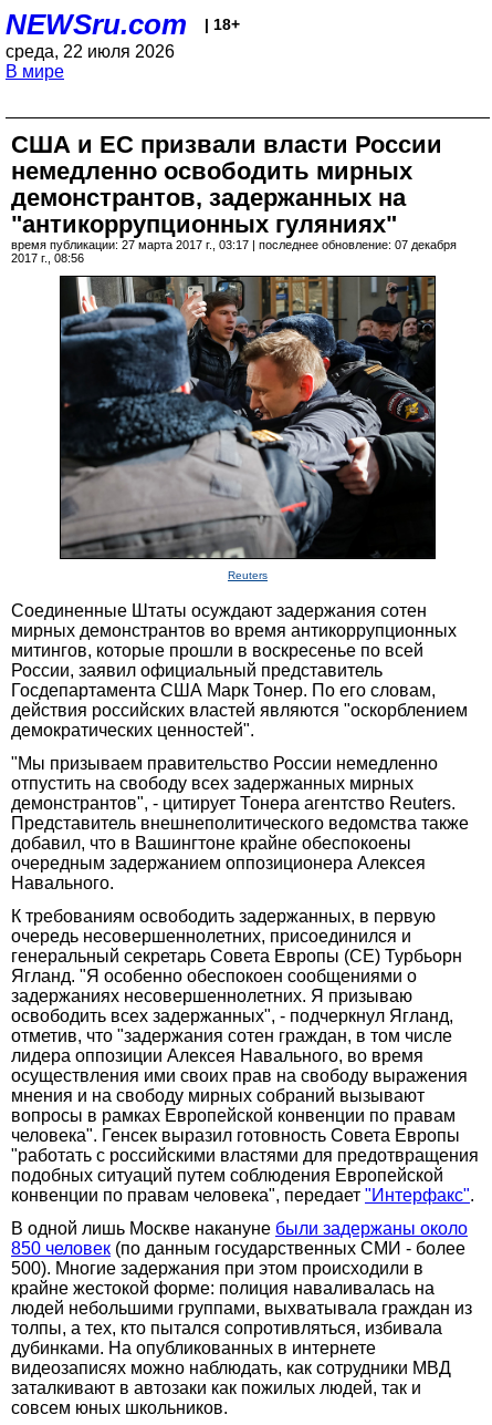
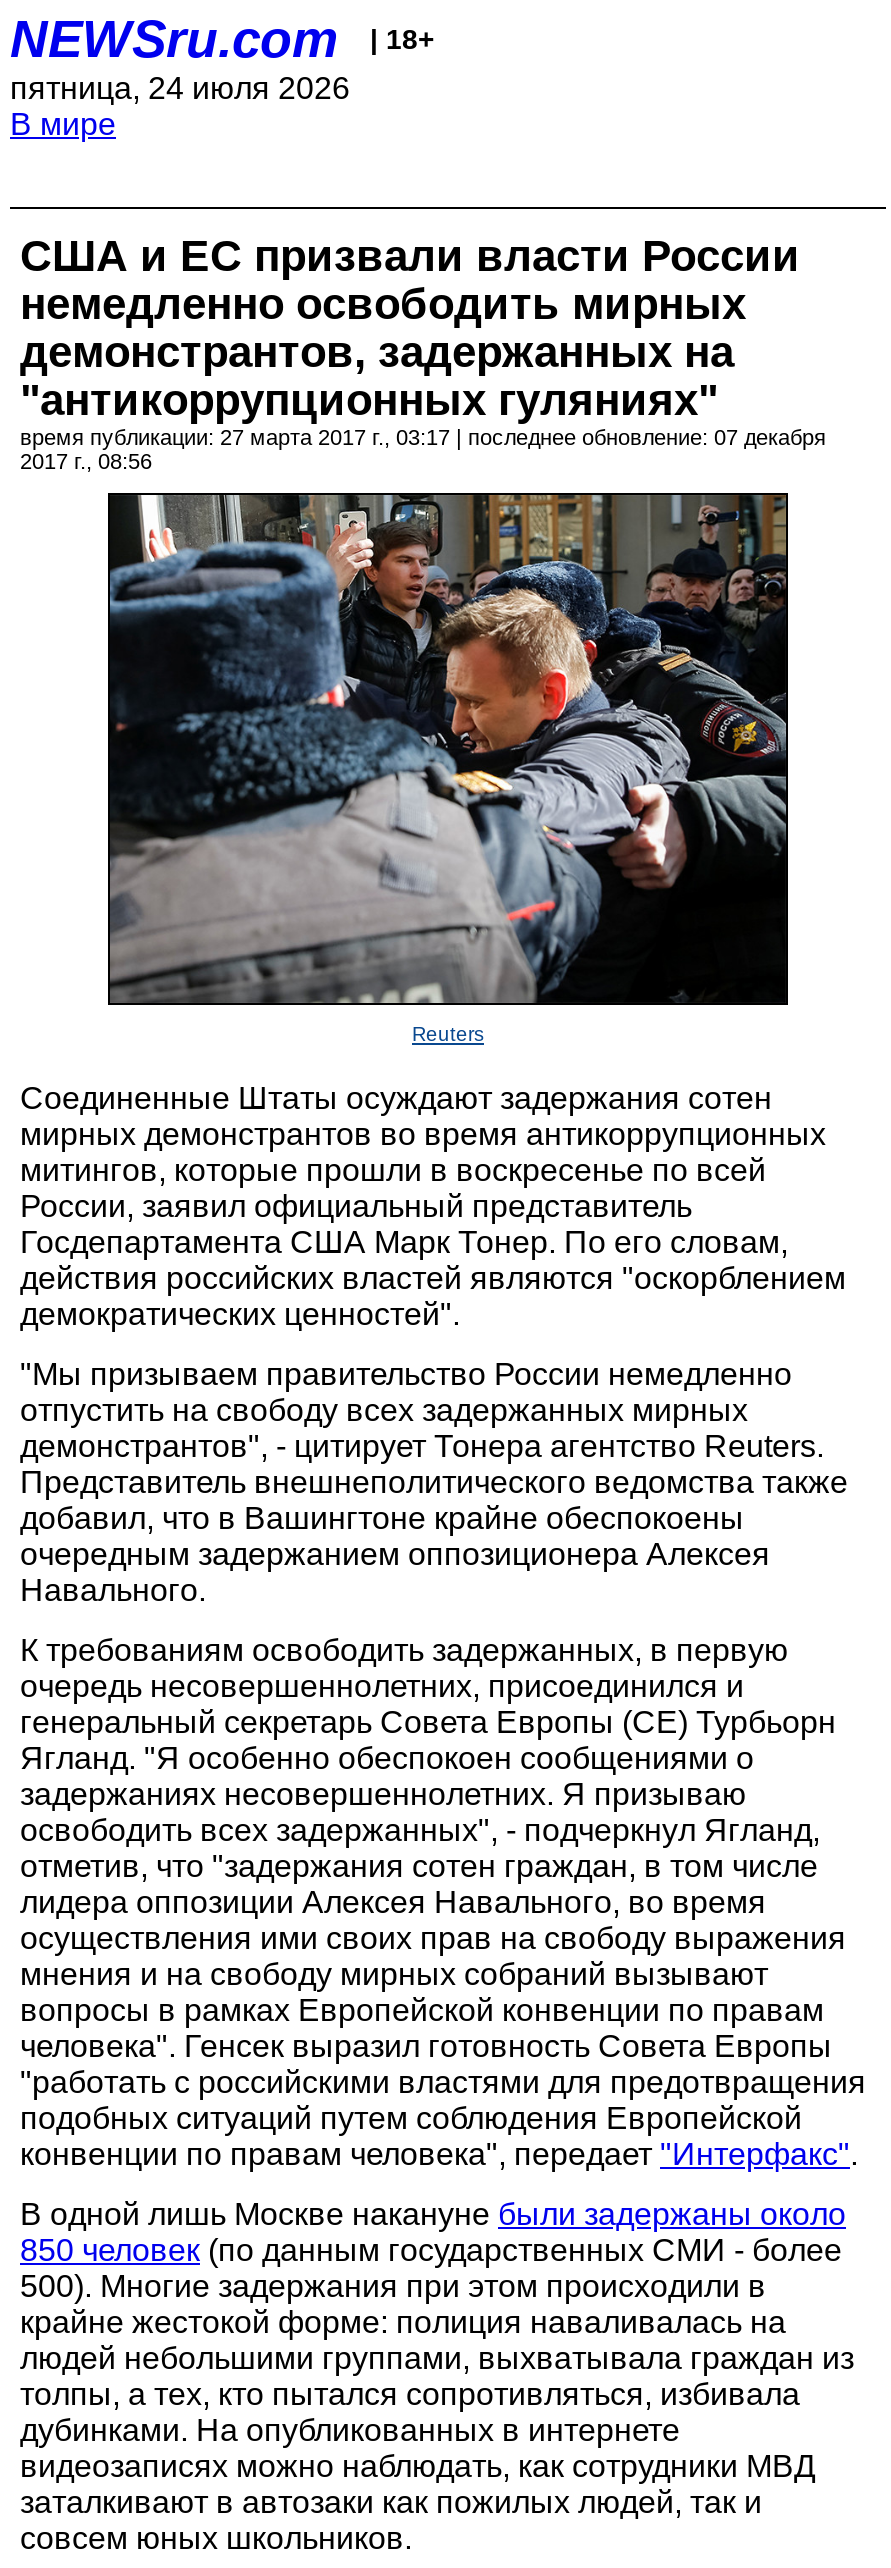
[6,42,175,61] среда, 22 июля 2026 -> [10,71,350,105] пятница, 24 июля 2026

